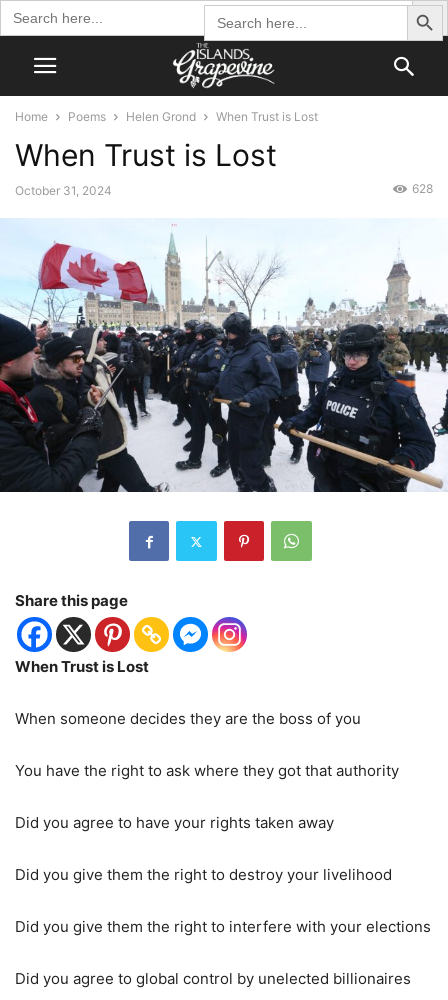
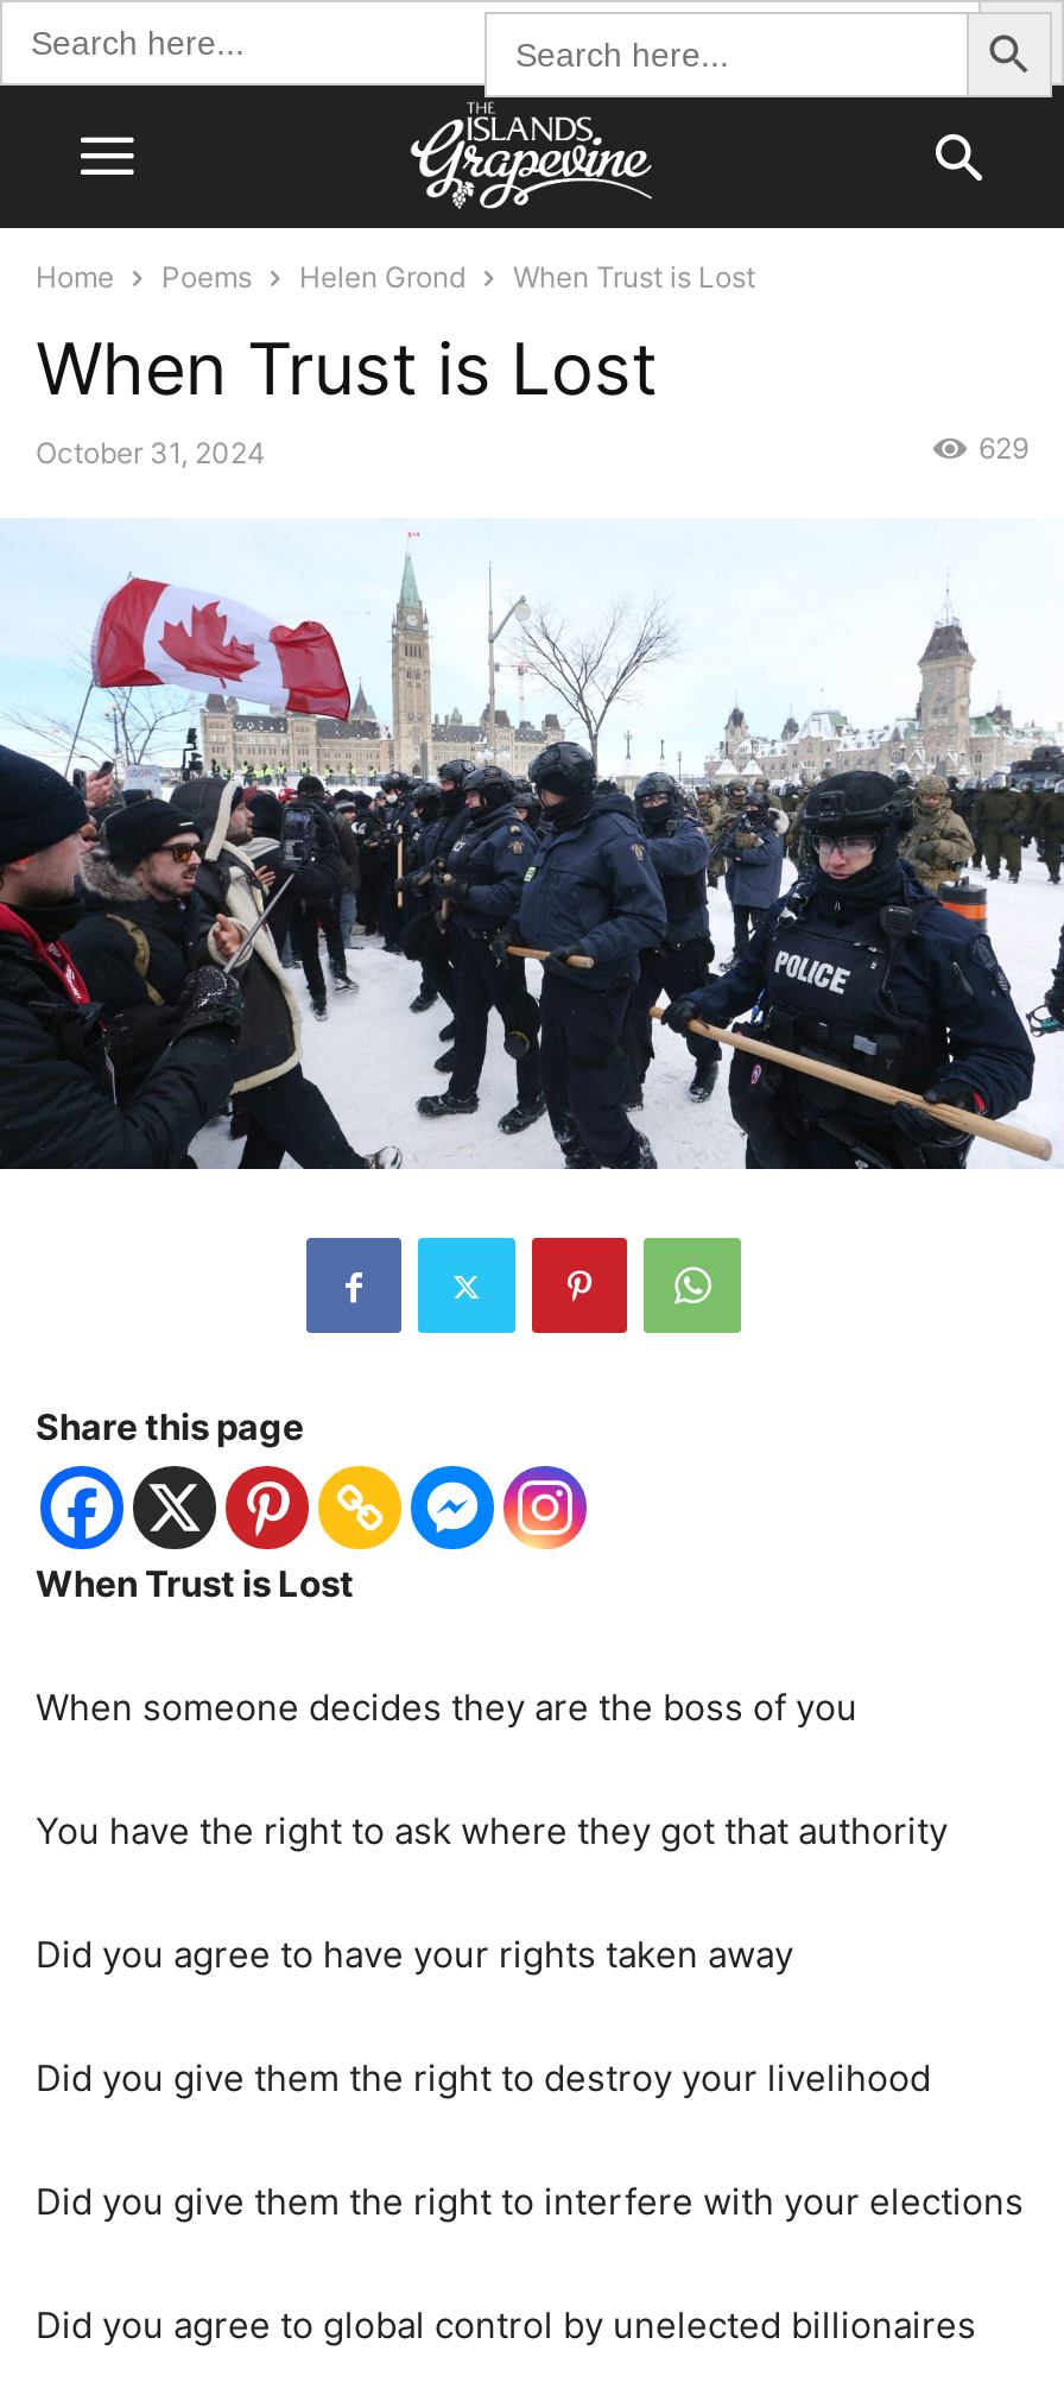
[412,181,433,196] 628 -> [978,430,1028,466] 629

